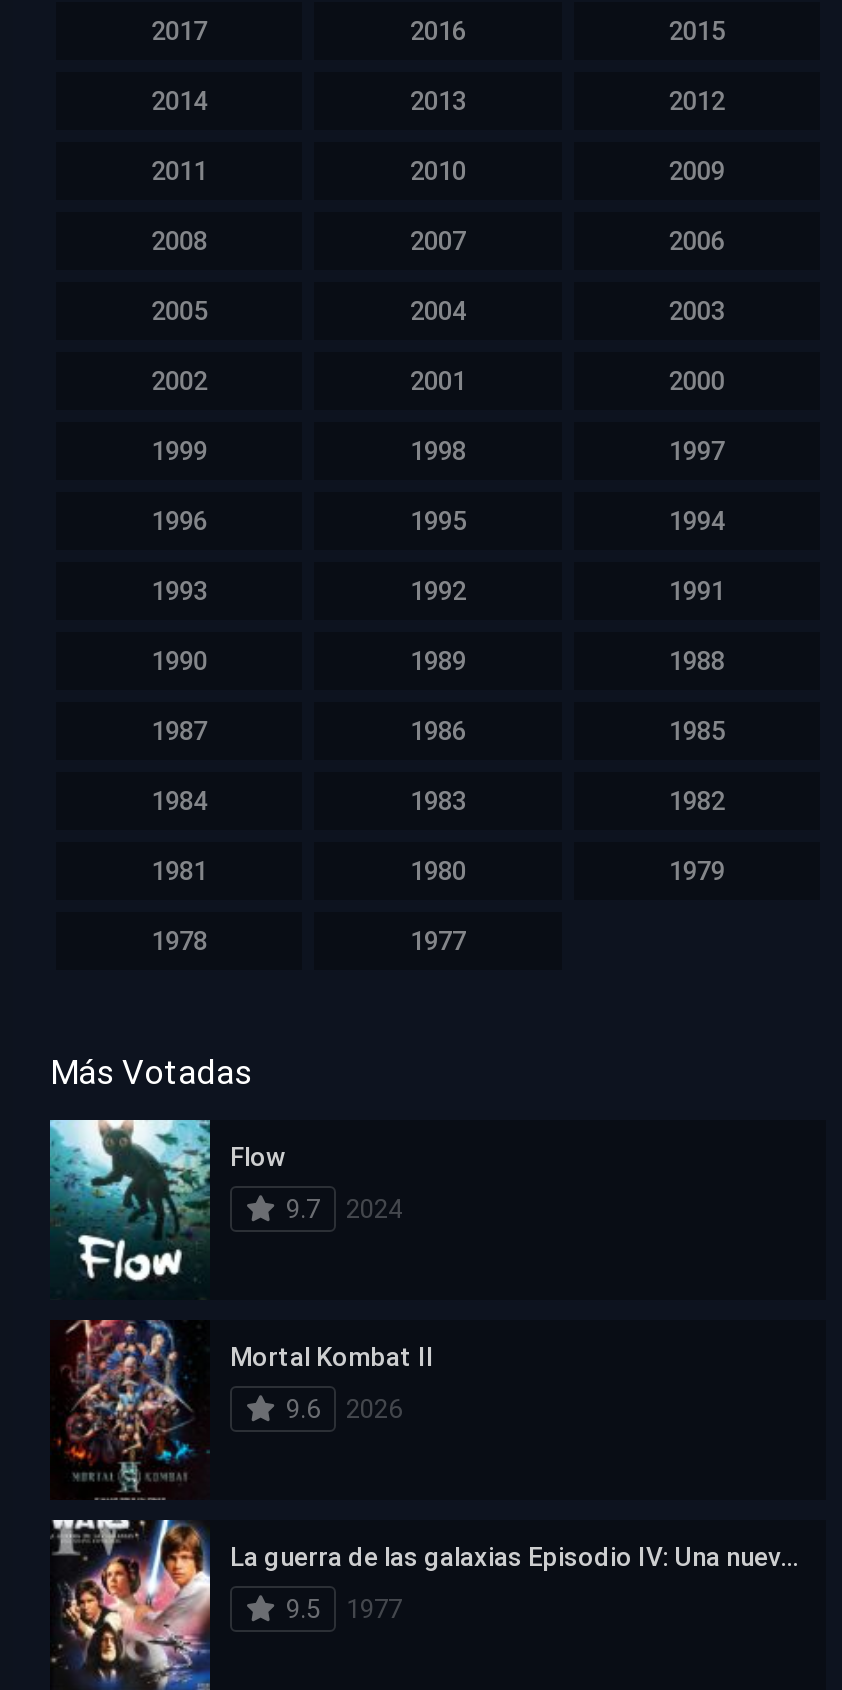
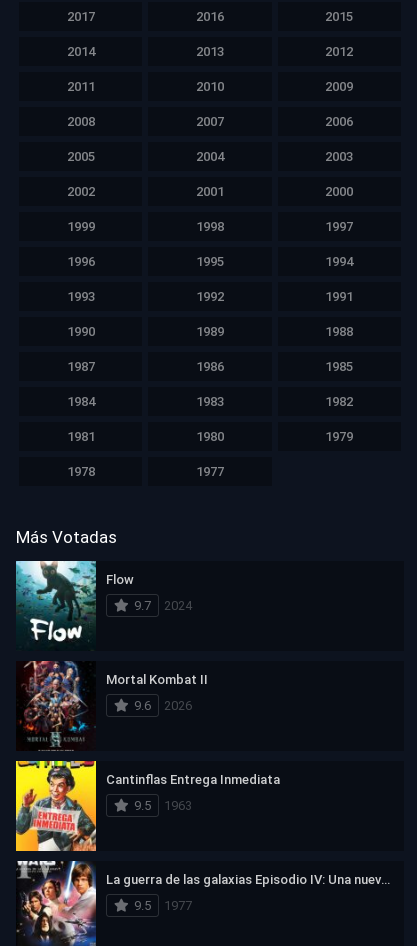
none -> [15,760,280,852] [image] | Cantinflas Entrega Inmediata | 9.5 | 1963

